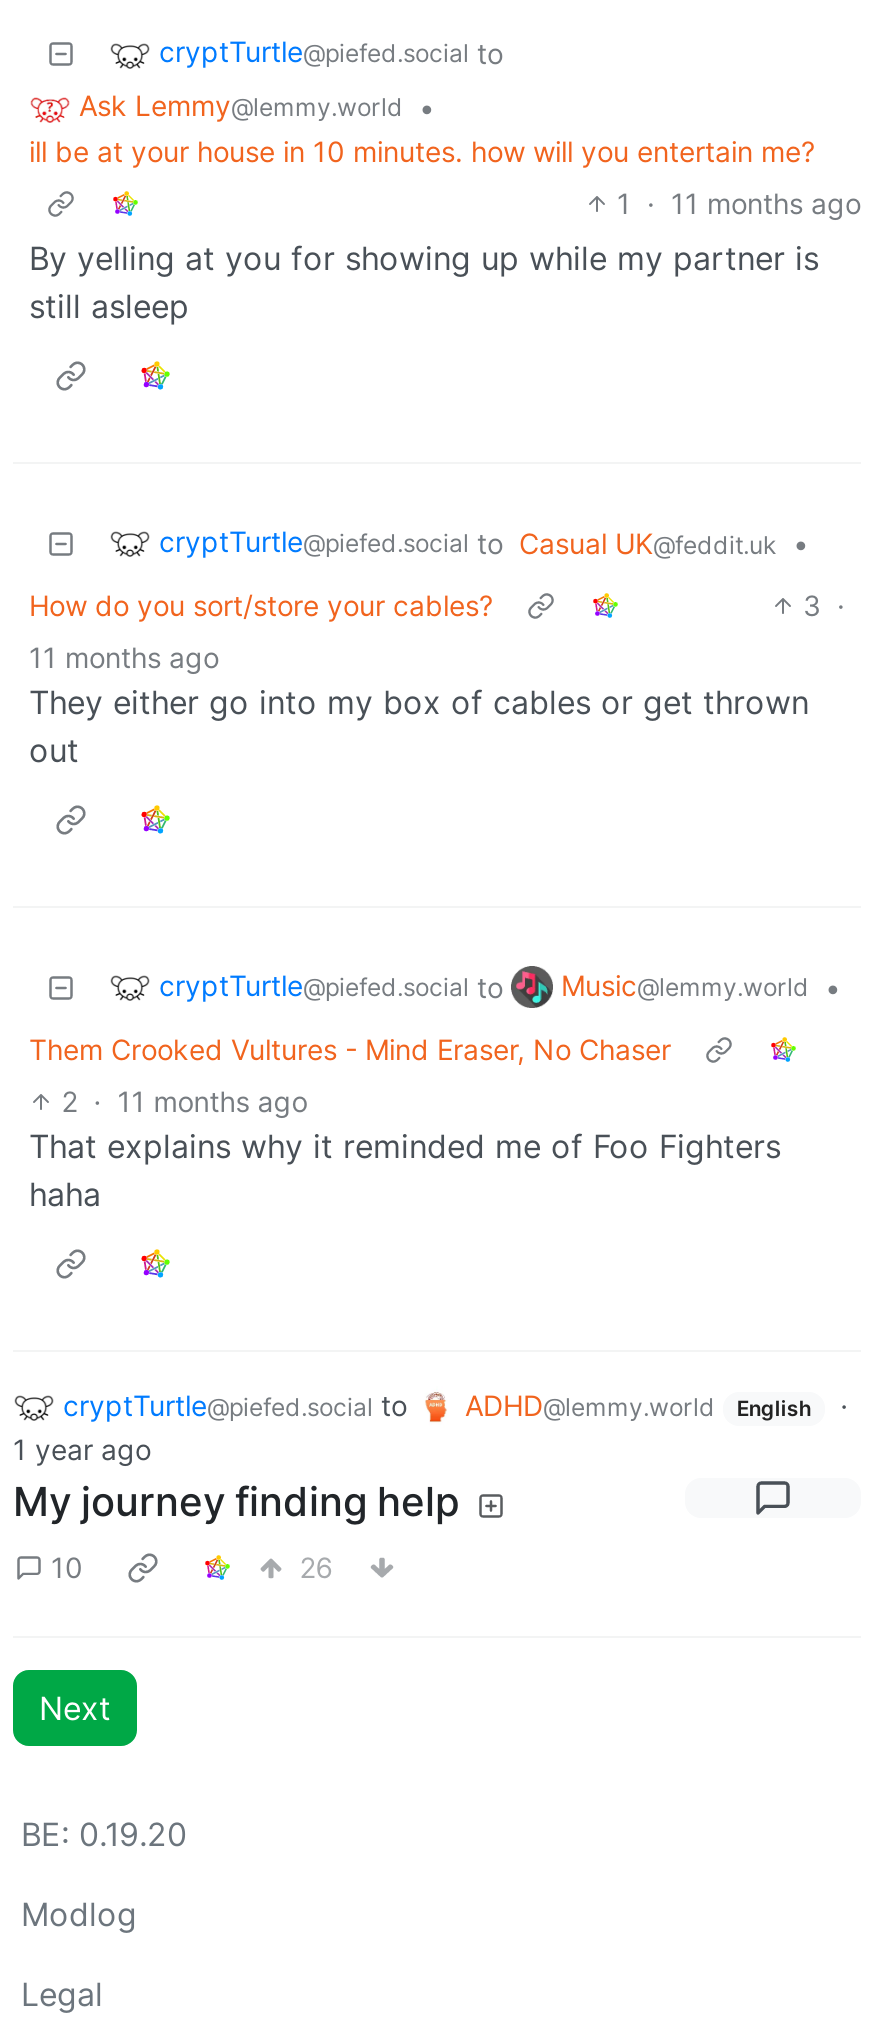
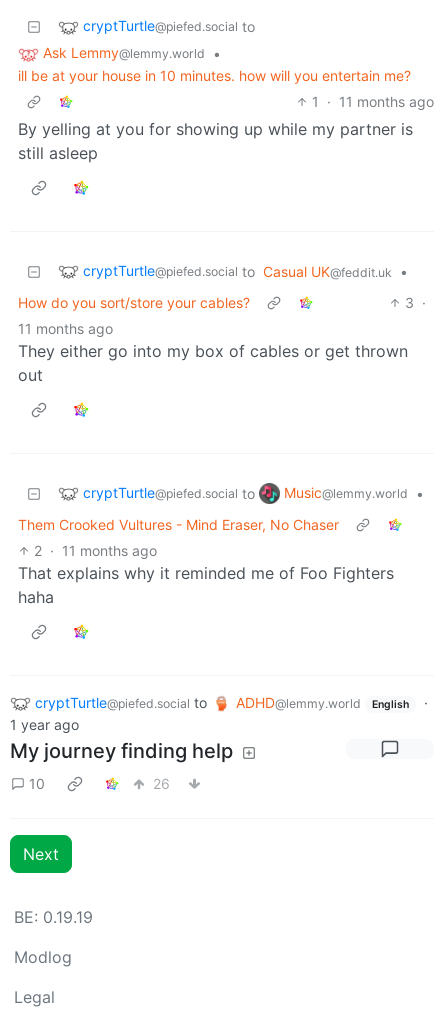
[21,1814,187,1854] BE: 0.19.20 -> [14,907,93,927] BE: 0.19.19

